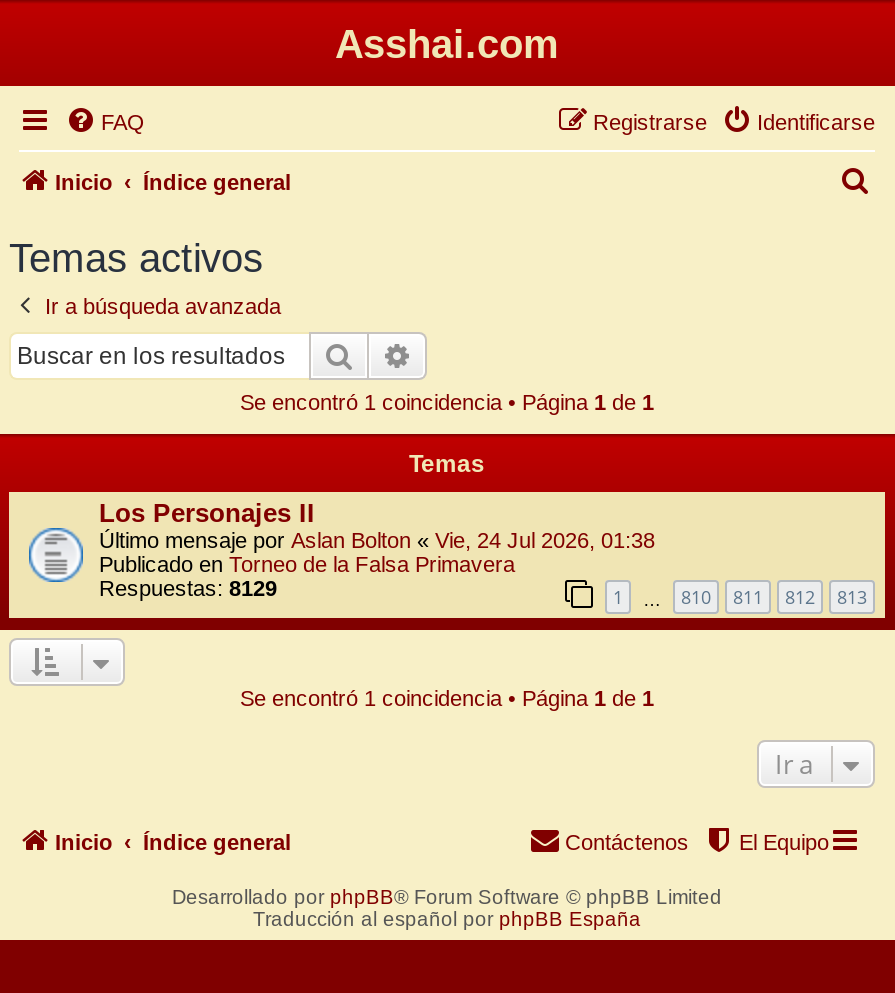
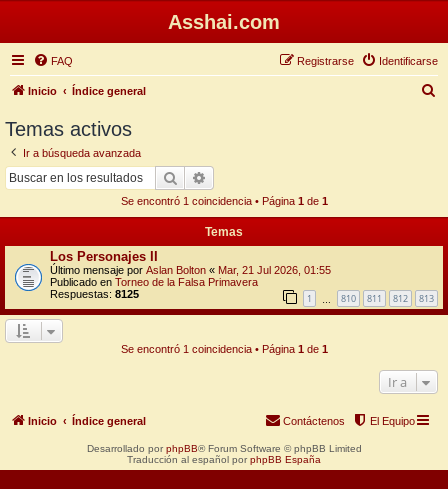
[99,527,655,551] Último mensaje por Aslan Bolton «Vie, 24 Jul 2026, 01:38 -> [50,263,331,275] Último mensaje por Aslan Bolton «Mar, 21 Jul 2026, 01:55
[99,575,277,599] Respuestas: 8129 -> [50,287,139,299] Respuestas: 8125

